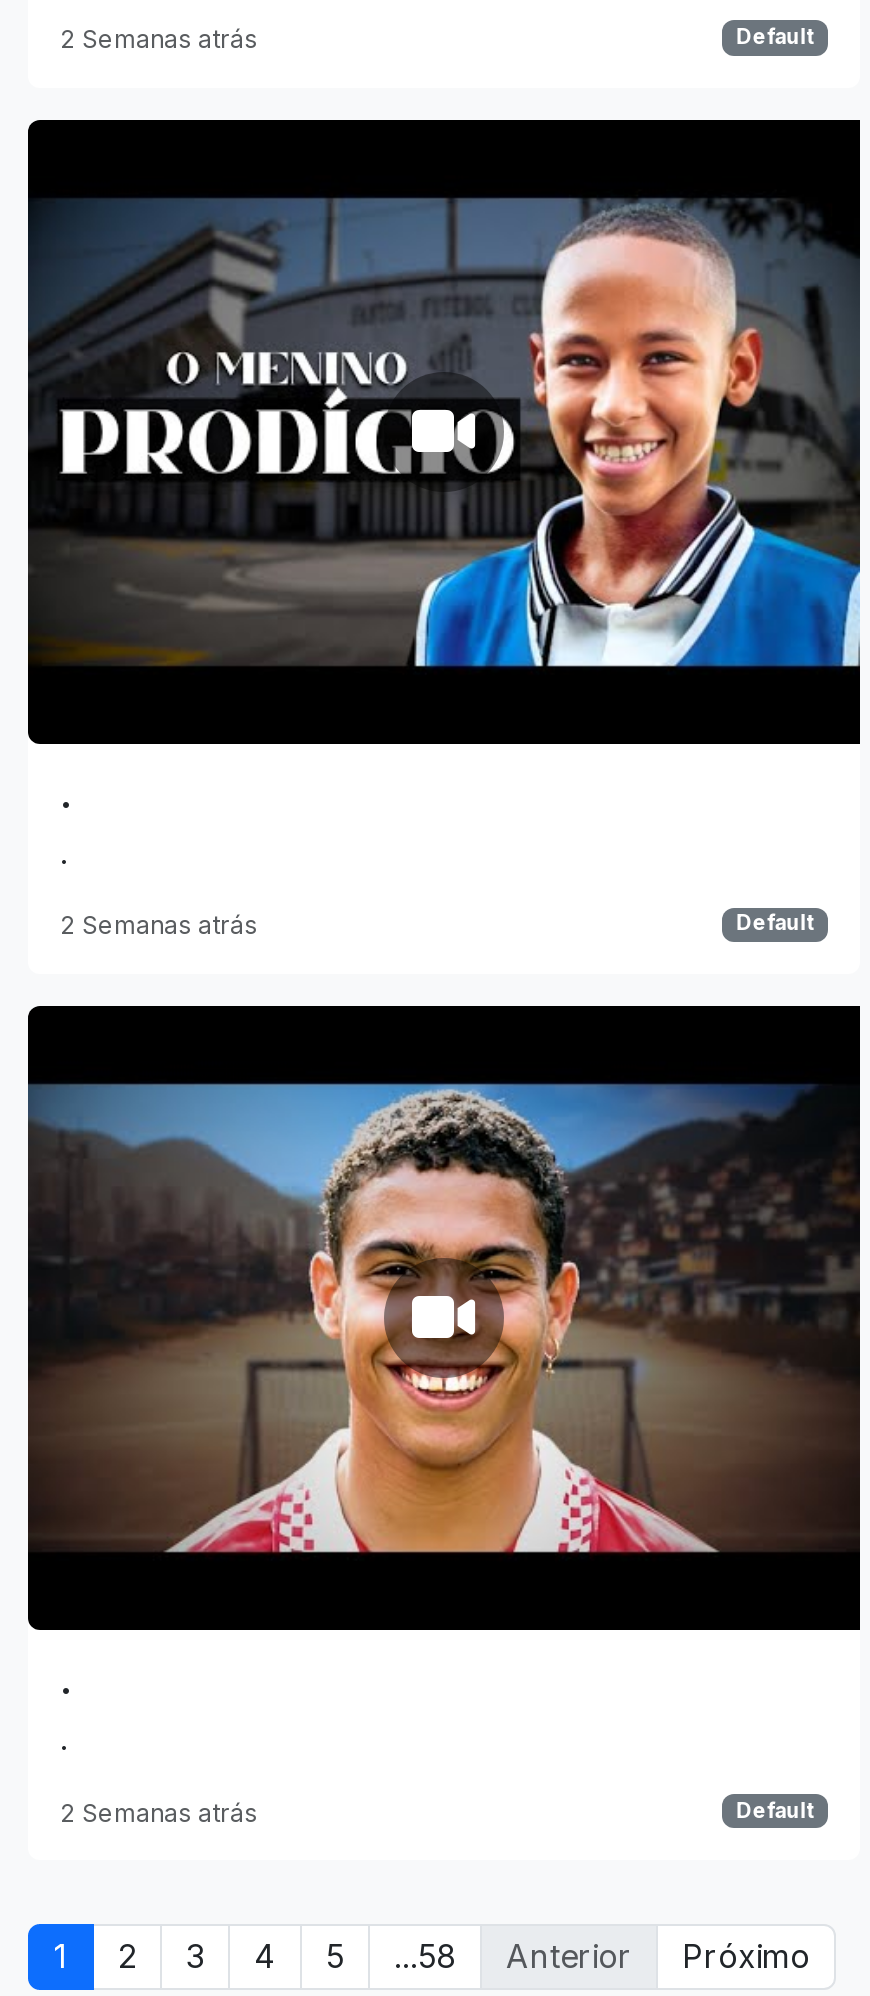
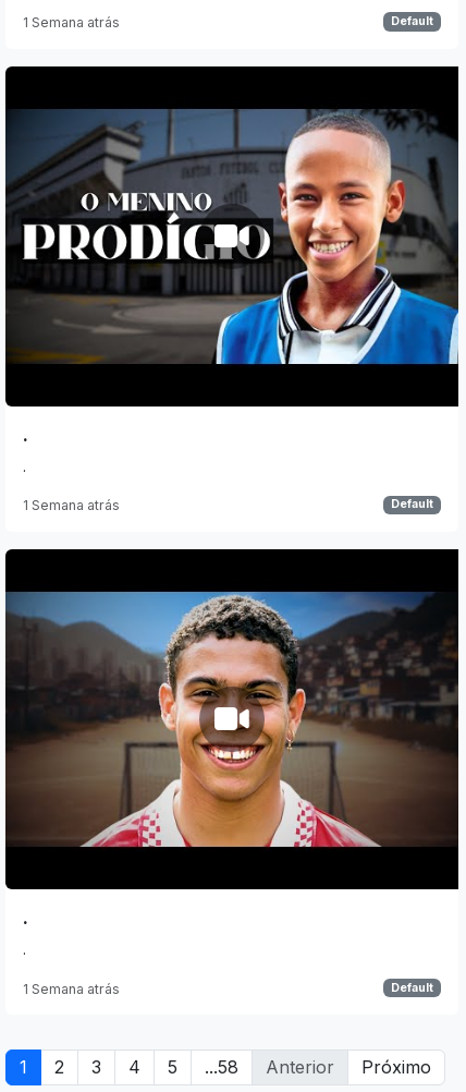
[60,24,258,54] 2 Semanas atrás -> [23,14,120,31] 1 Semana atrás
[60,911,258,941] 2 Semanas atrás -> [23,497,120,514] 1 Semana atrás
[60,1798,258,1828] 2 Semanas atrás -> [23,981,120,997] 1 Semana atrás

